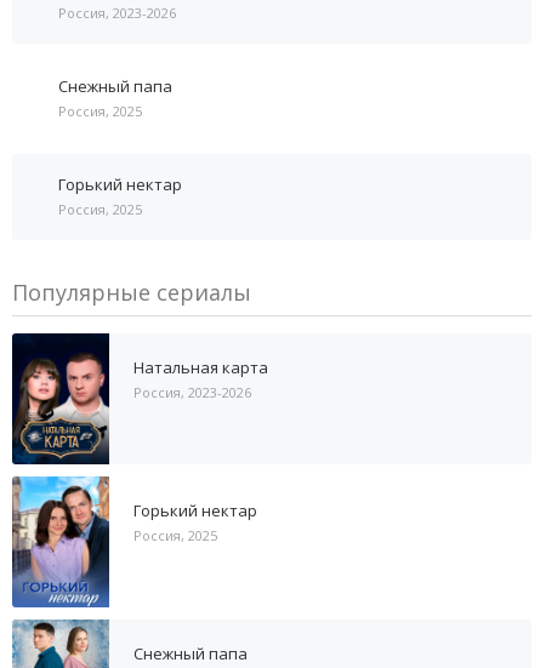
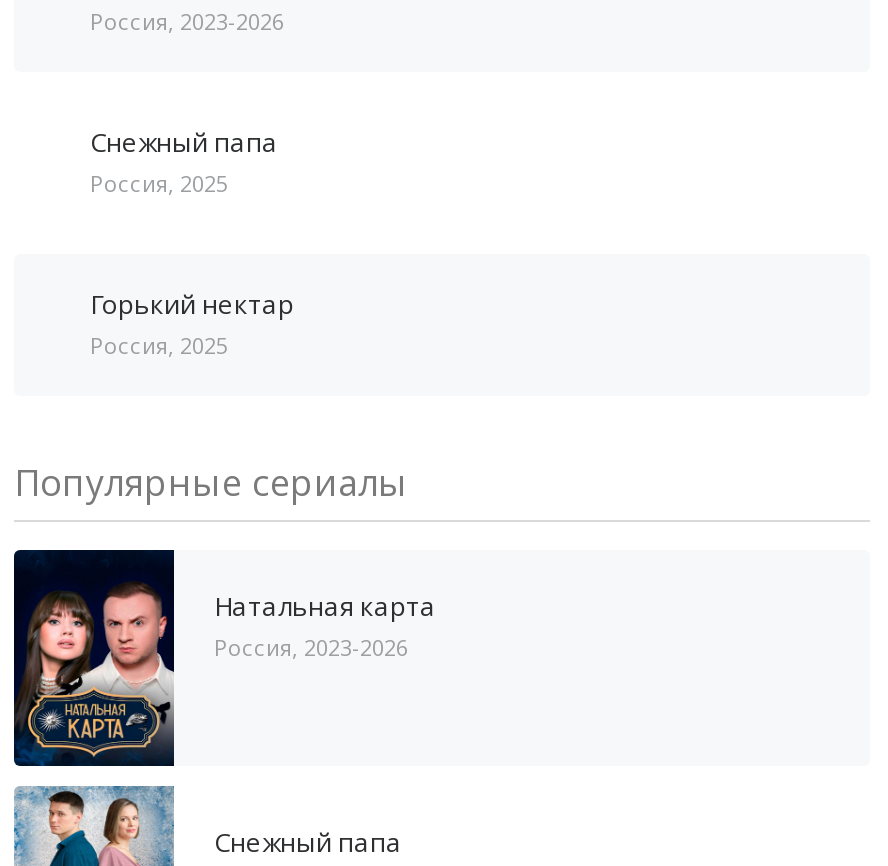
[11,475,257,609] [image] | Горький нектар | Россия, 2025 -> none

